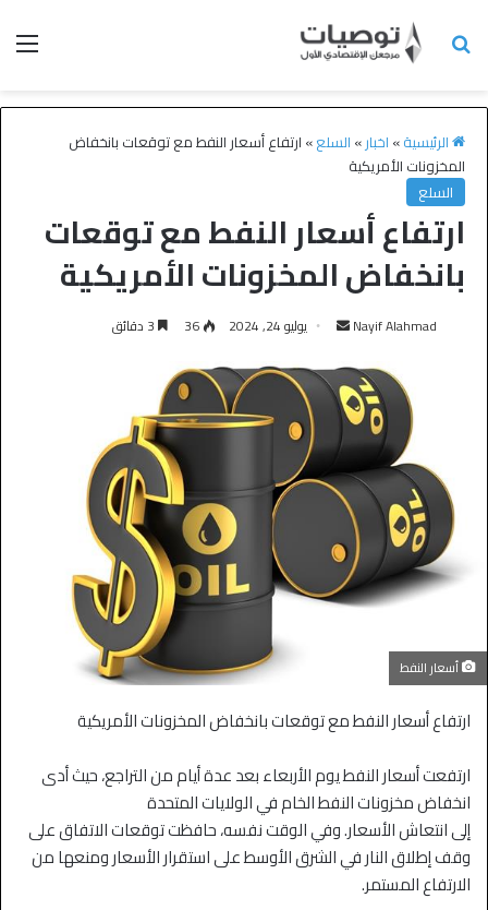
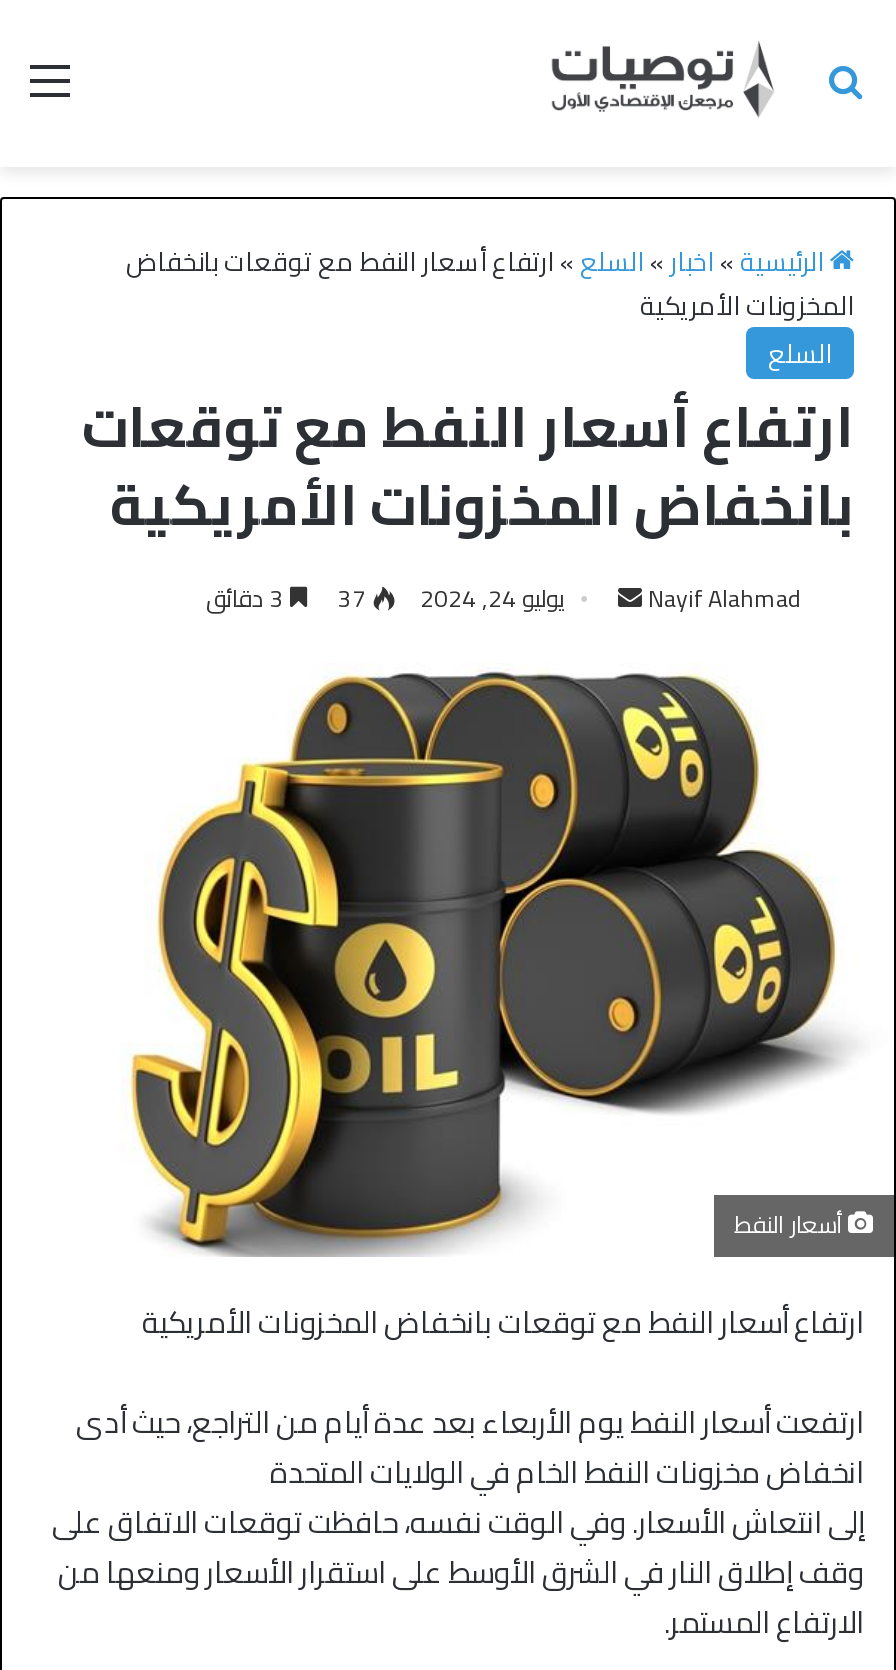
[184,313,199,338] 36 -> [338,575,366,621] 37

